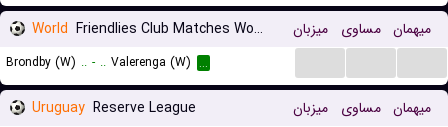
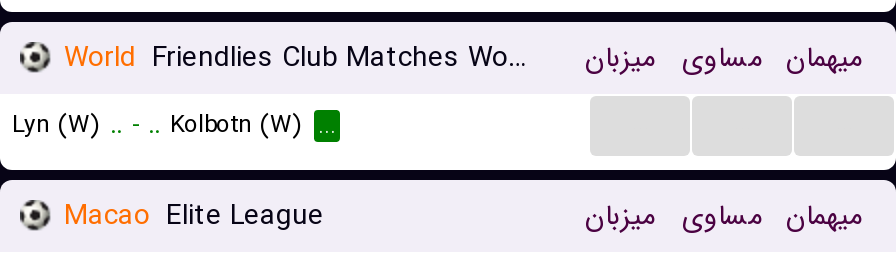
[6,53,208,72] Brondby (W) .. - .. Valerenga (W) ... -> [12,106,336,144] Lyn (W) .. - .. Kolbotn (W) ...
[32,97,196,119] Uruguay Reserve League -> [64,194,324,238] Macao Elite League

